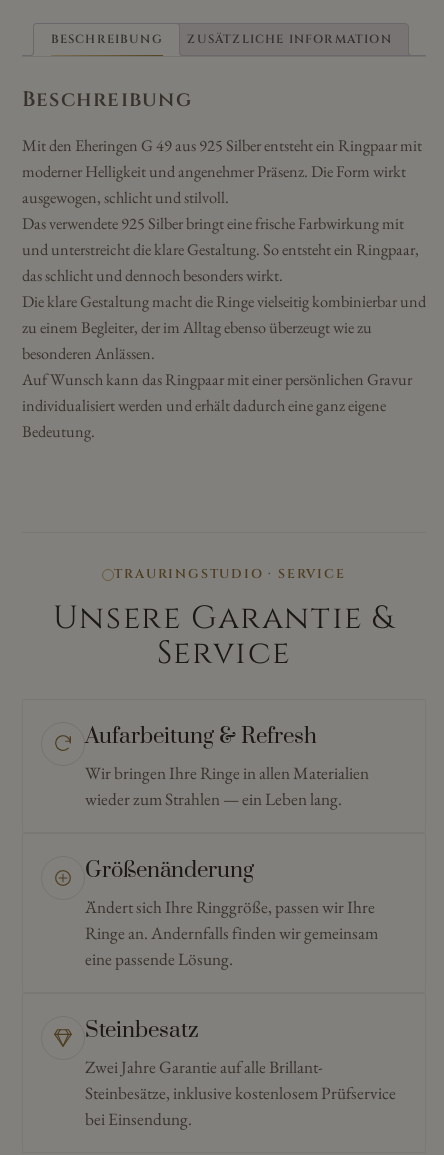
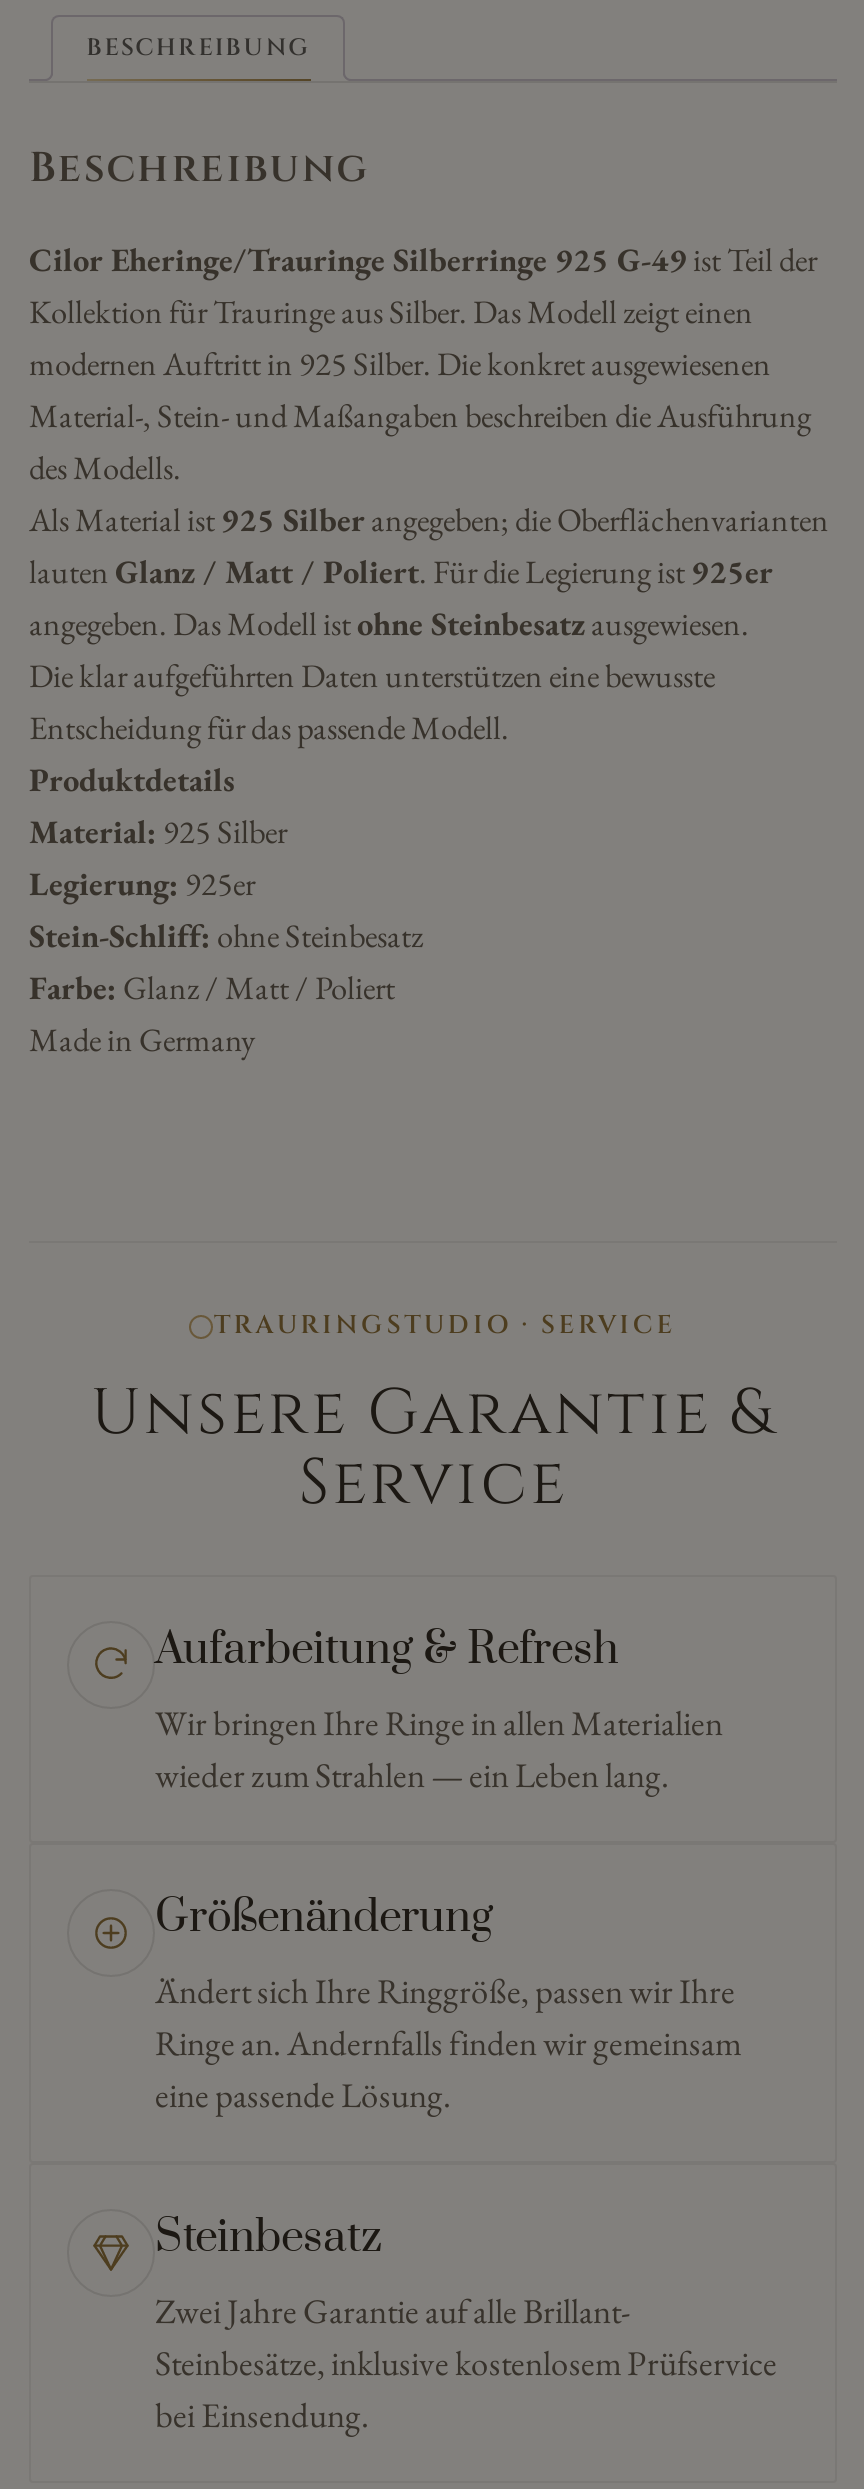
[187,31,392,47] ZUSÄTZLICHE INFORMATION -> none
[22,135,426,442] Mit den Eheringen G 49 aus 925 Silber entsteht ein Ringpaar mit | moderner Helligkeit und angenehmer Präsenz. Die Form wirkt | ausgewogen, schlicht und stilvoll. | Das verwendete 925 Silber bringt eine frische Farbwirkung mit | und unterstreicht die klare Gestaltung. So entsteht ein Ringpaar, | das schlicht und dennoch besonders wirkt. | Die klare Gestaltung macht die Ringe vielseitig kombinierbar und | zu einem Begleiter, der im Alltag ebenso überzeugt wie zu | besonderen Anlässen. | Auf Wunsch kann das Ringpaar mit einer persönlichen Gravur | individualisiert werden und erhält dadurch eine ganz eigene | Bedeutung. -> [29,239,829,1061] Cilor Eheringe/Trauringe Silberringe 925 G-49 ist Teil der | Kollektion für Trauringe aus Silber. Das Modell zeigt einen | modernen Auftritt in 925 Silber. Die konkret ausgewiesenen | Material-, Stein- und Maßangaben beschreiben die Ausführung | des Modells. | Als Material ist 925 Silberangegeben; die Oberflächenvarianten | lauten Glanz / Matt / Poliert. Für die Legierung ist 925er | angegeben. Das Modell istohne Steinbesatzausgewiesen. | Die klar aufgeführten Daten unterstützen eine bewusste | Entscheidung für das passende Modell. | Produktdetails | Material: 925 Silber | Legierung: 925er | Stein-Schliff: ohne Steinbesatz | Farbe: Glanz / Matt / Poliert | Made in Germany

